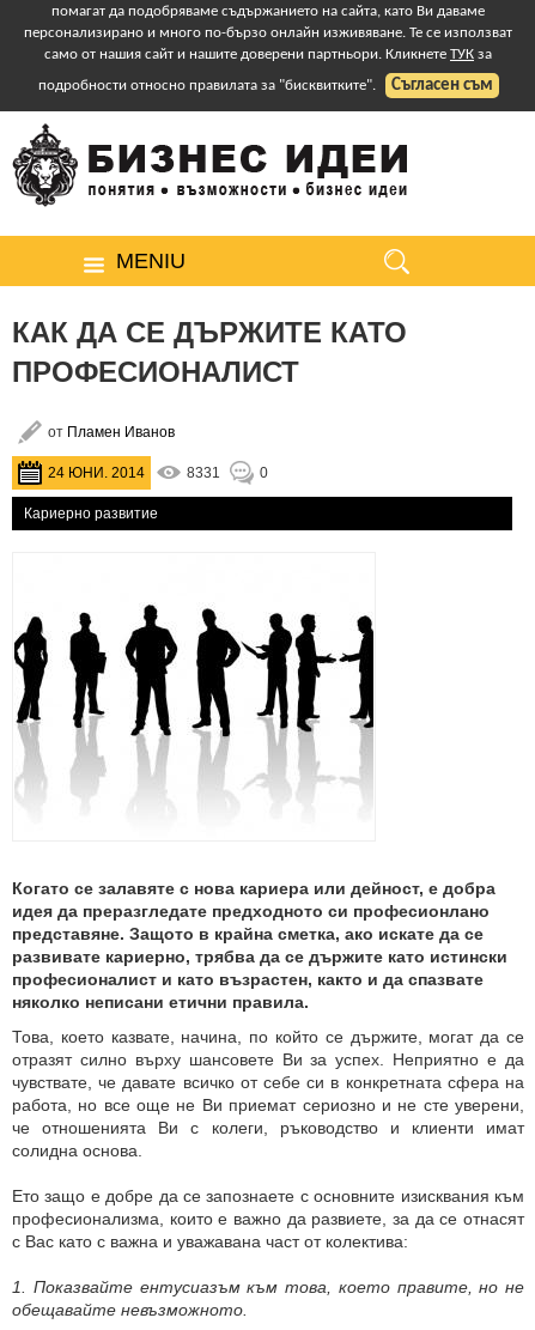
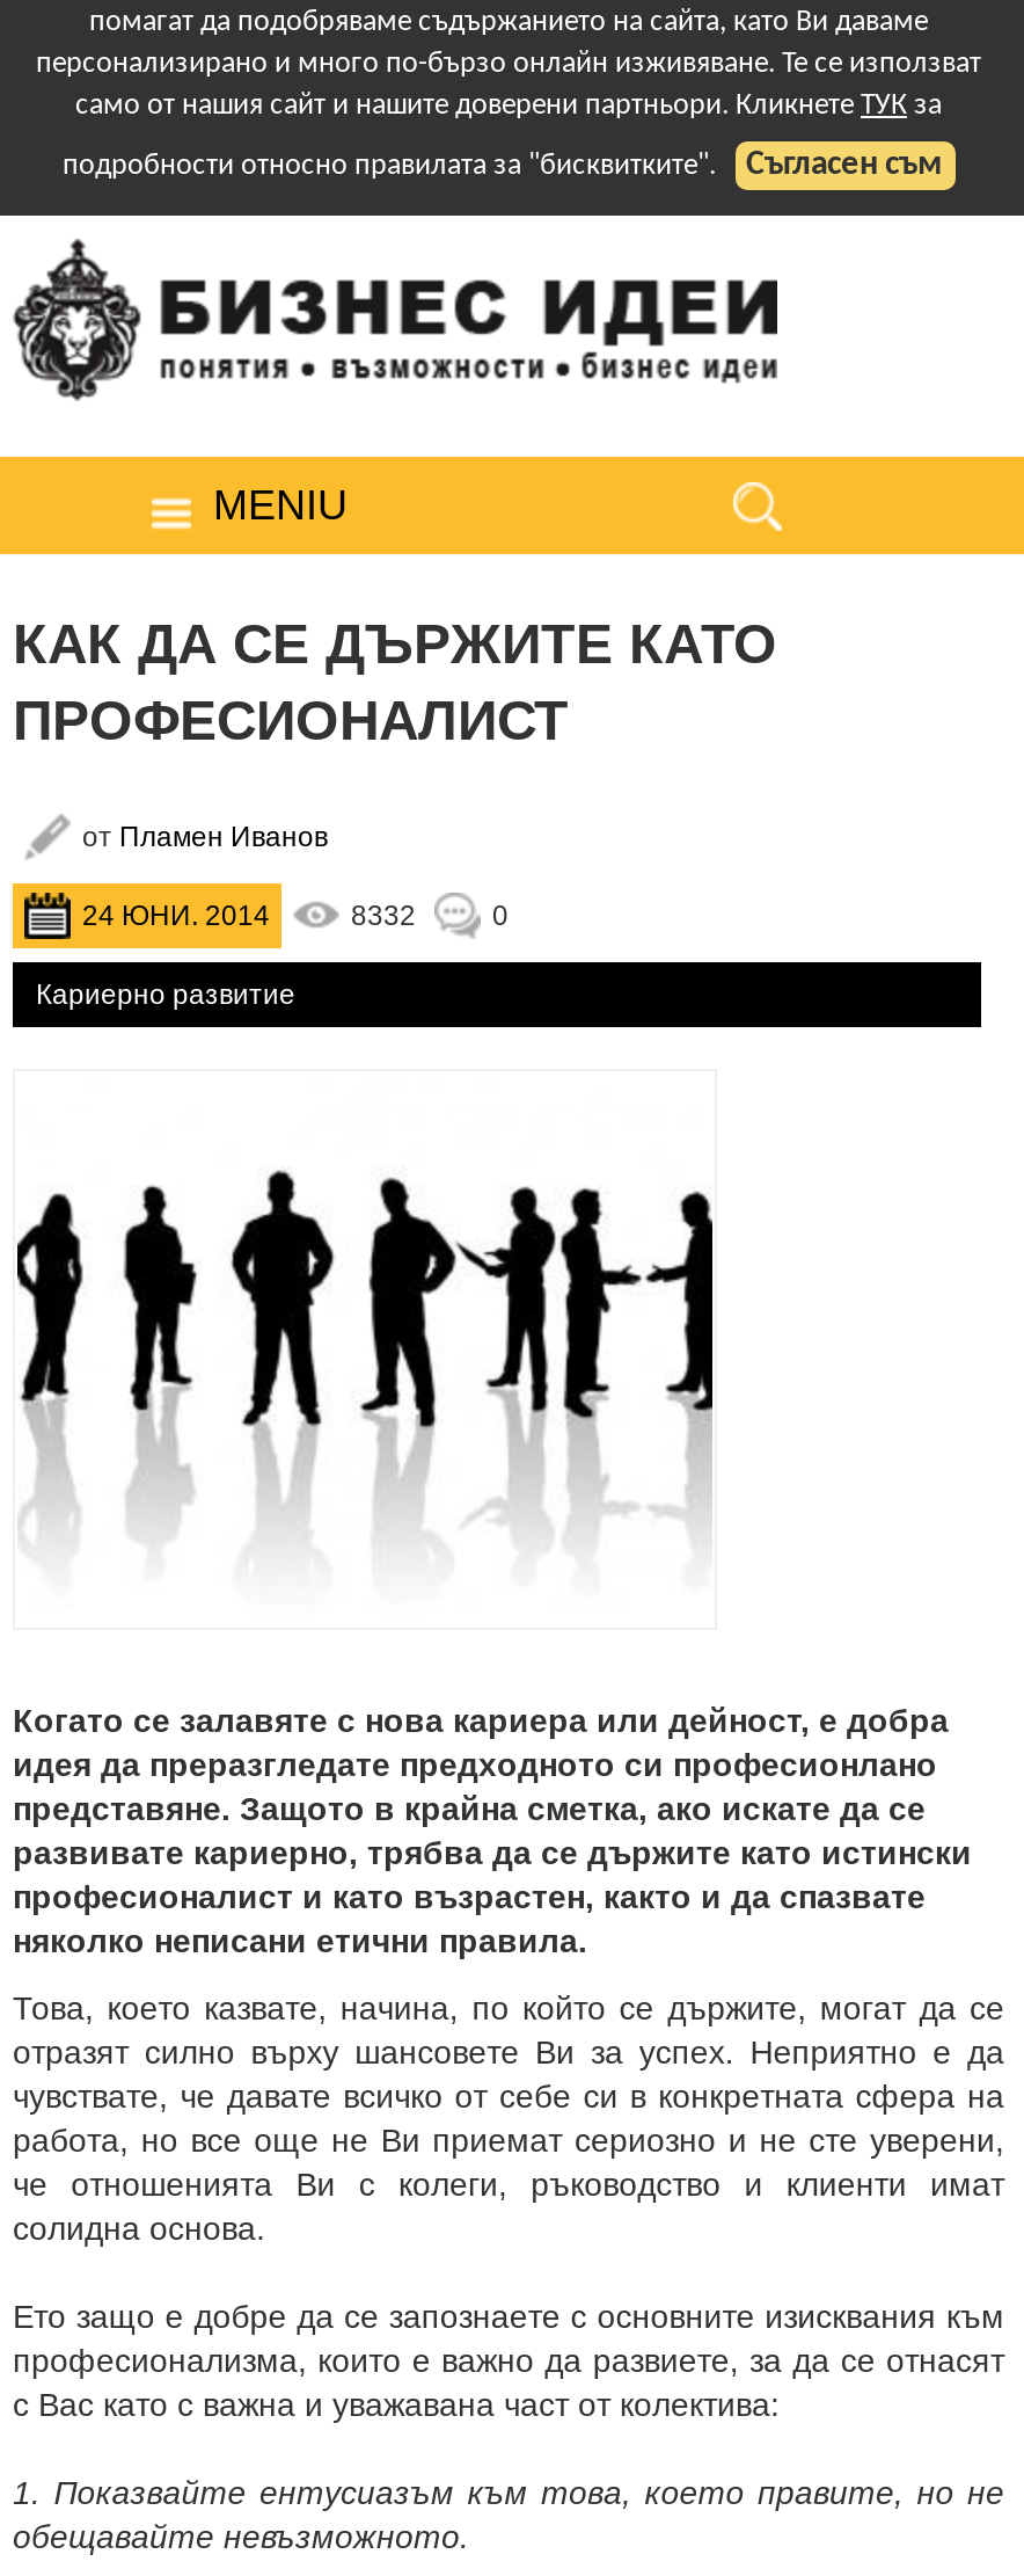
[187,464,220,481] 8331 -> [351,900,416,932] 8332

